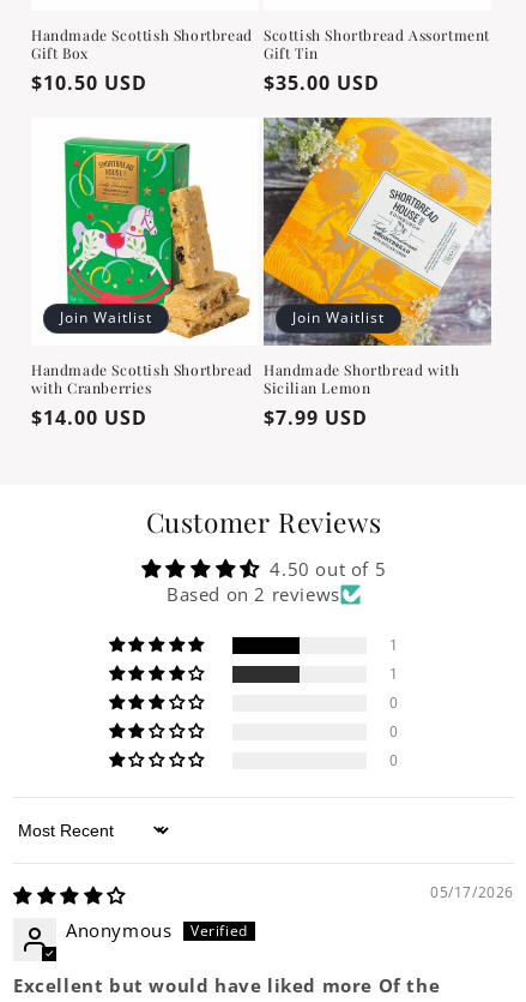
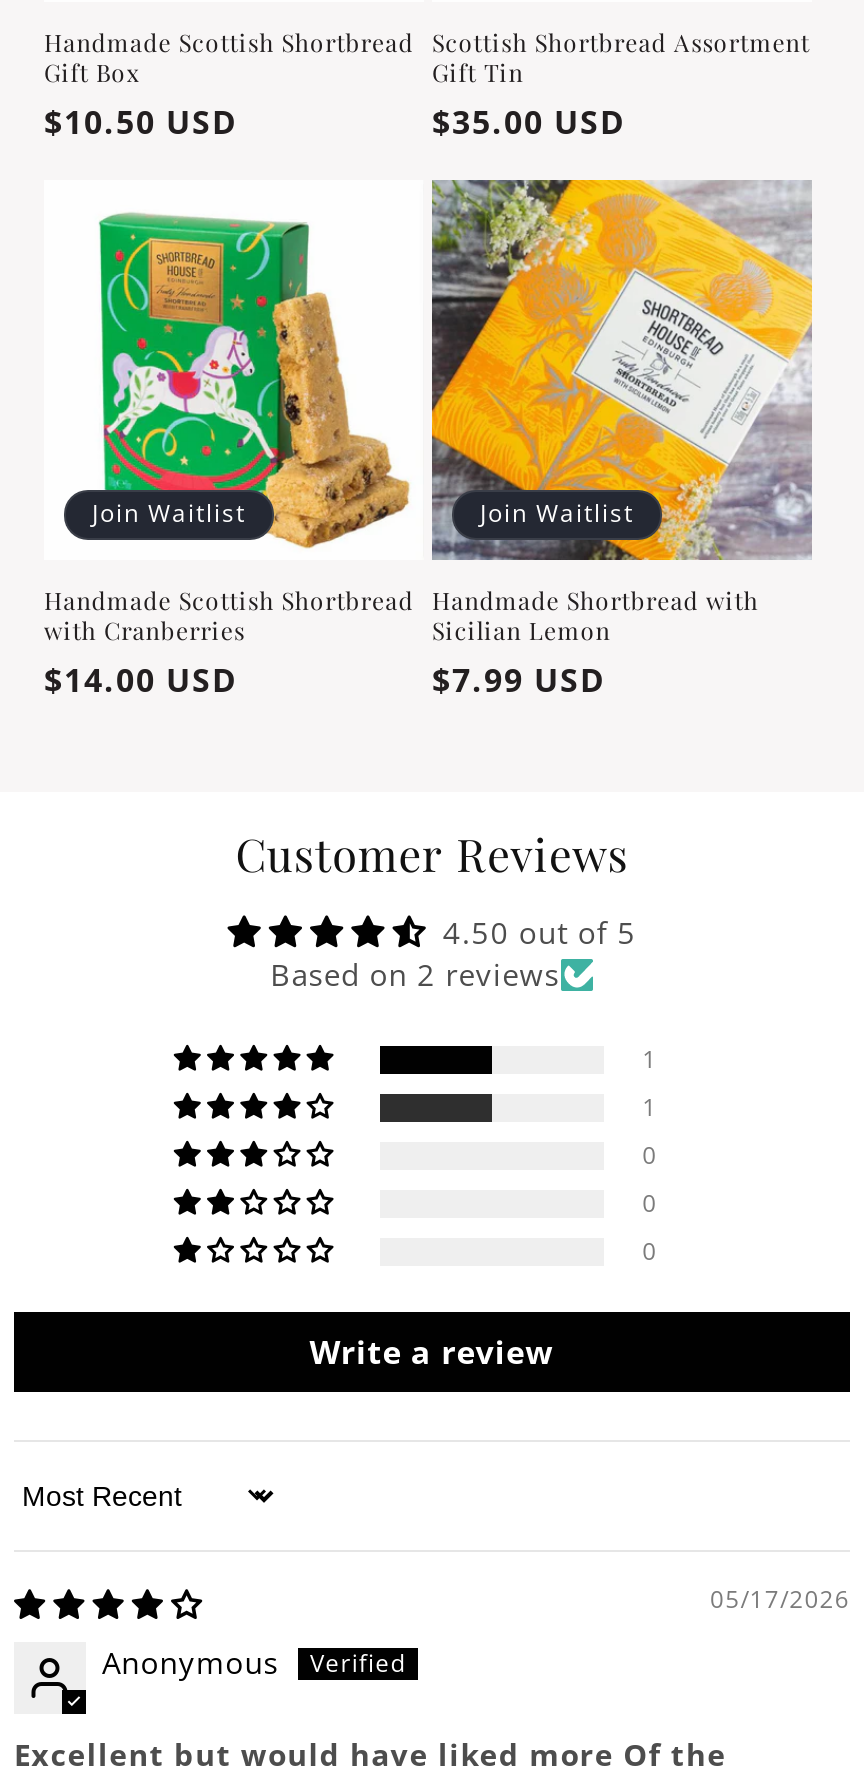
none -> [310,1329,554,1373] Write a review

